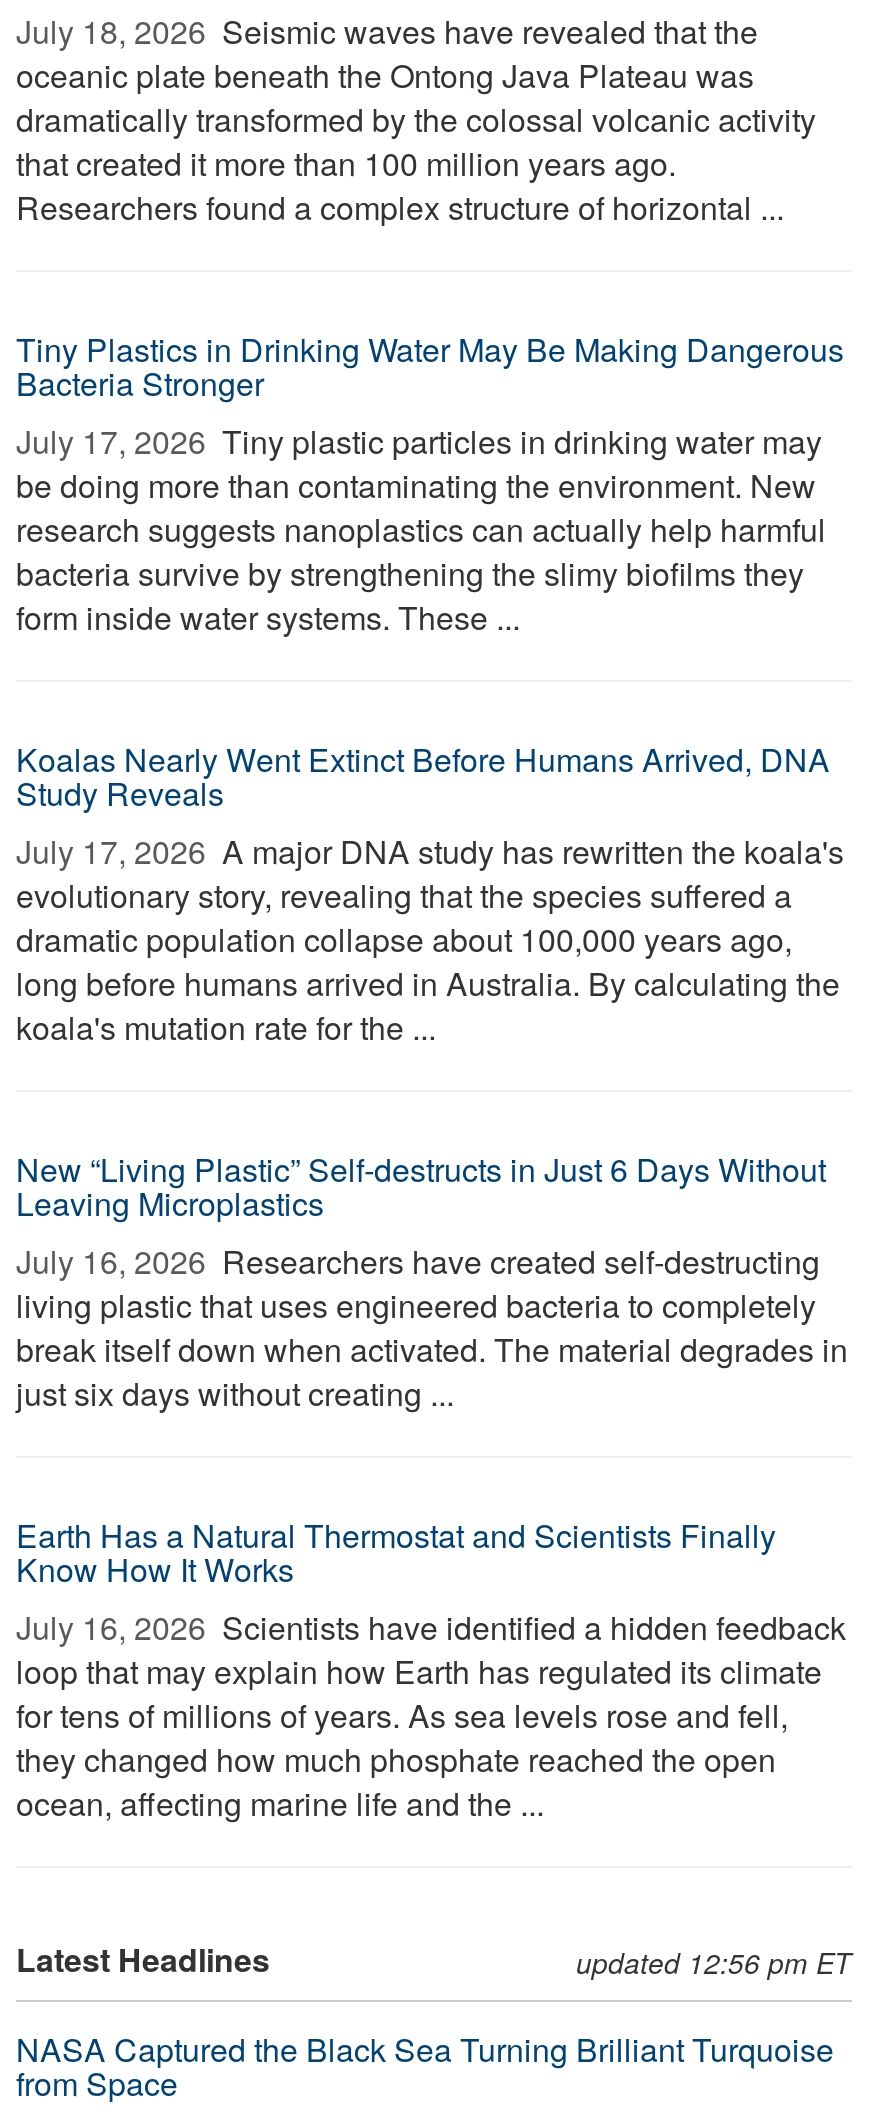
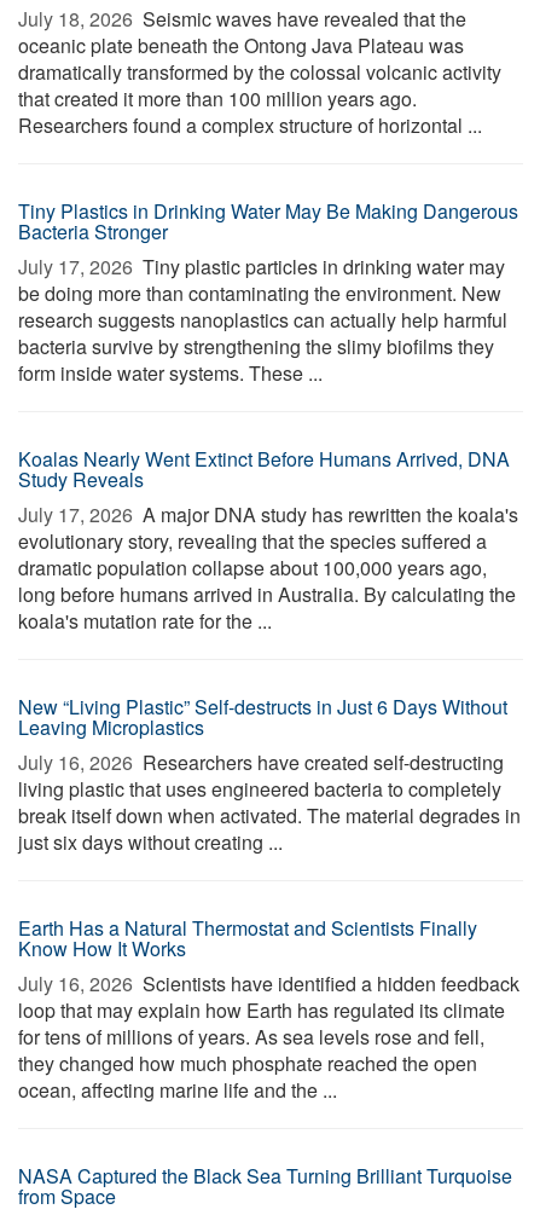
[16,1936,852,1982] Latest Headlines | updated 12:56 pm ET -> none

